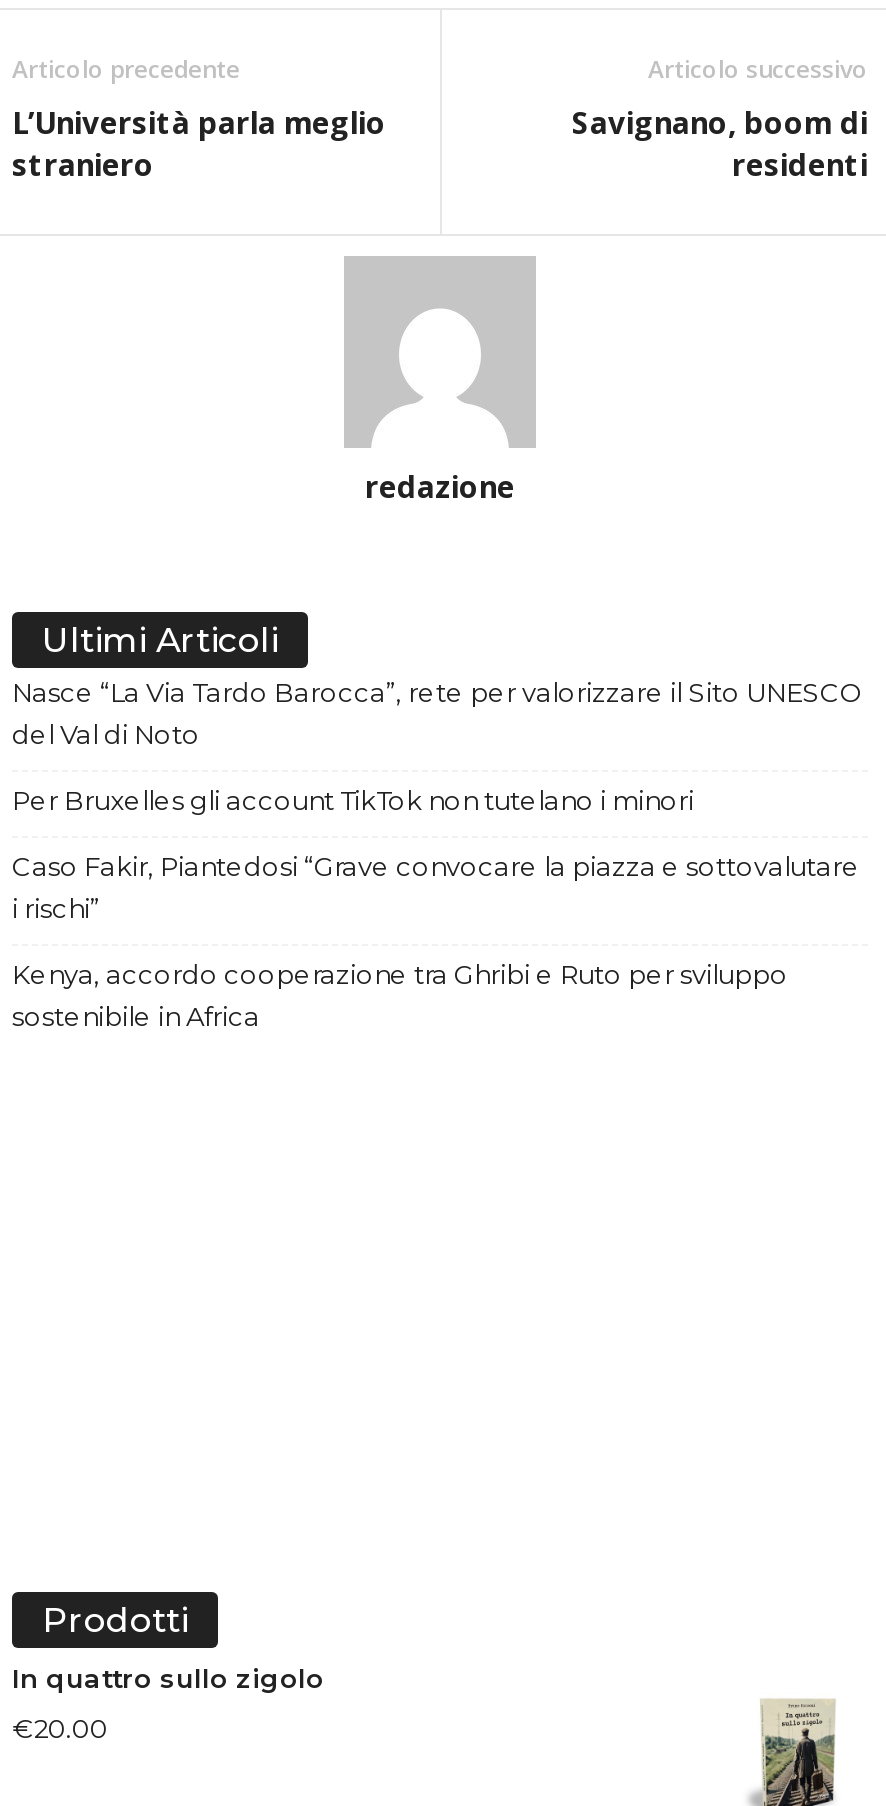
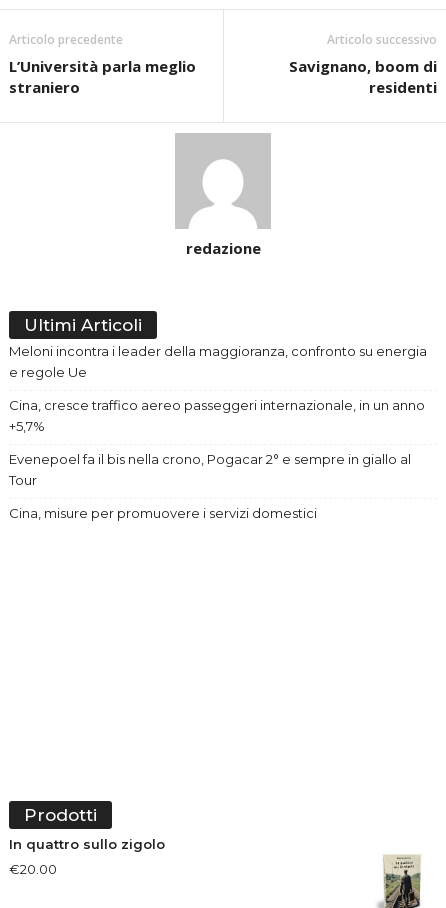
[12,676,864,750] Nasce “La Via Tardo Barocca”, rete per valorizzare il Sito UNESCO | del Val di Noto -> [9,343,427,380] Meloni incontra i leader della maggioranza, confronto su energia | e regole Ue
[12,784,694,816] Per Bruxelles gli account TikTok non tutelano i minori -> [9,397,425,434] Cina, cresce traffico aereo passeggeri internazionale, in un anno | +5,7%
[12,850,860,924] Caso Fakir, Piantedosi “Grave convocare la piazza e sottovalutare | i rischi” -> [9,451,411,488] Evenepoel fa il bis nella crono, Pogacar 2° e sempre in giallo al | Tour
[12,958,788,1032] Kenya, accordo cooperazione tra Ghribi e Ruto per sviluppo | sostenibile in Africa -> [9,505,317,521] Cina, misure per promuovere i servizi domestici

